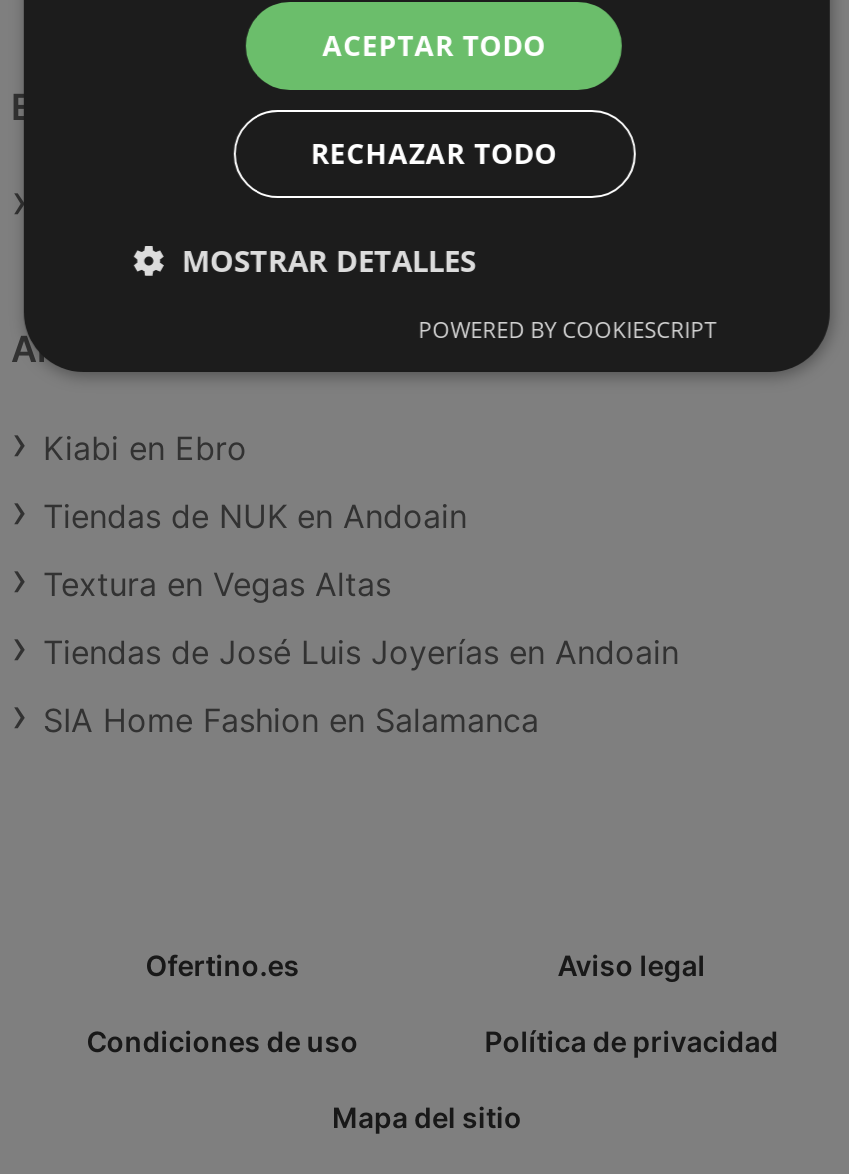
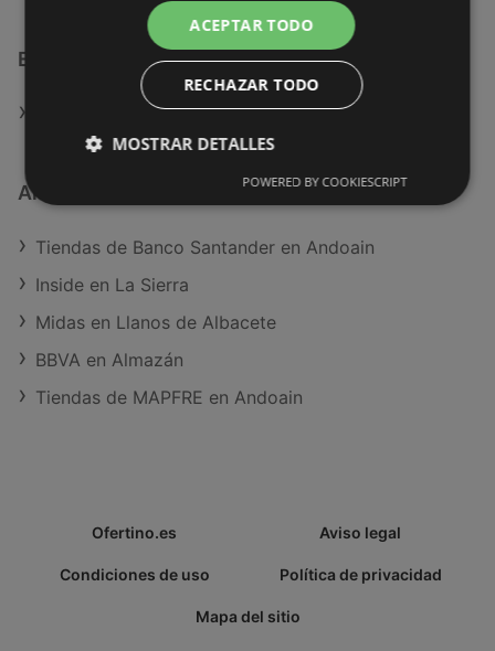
[43,428,247,468] Kiabi en Ebro -> [35,236,375,258] Tiendas de Banco Santander en Andoain
[43,496,467,536] Tiendas de NUK en Andoain -> [35,274,189,296] Inside en La Sierra
[43,564,391,604] Textura en Vegas Altas -> [35,311,276,333] Midas en Llanos de Albacete
[43,632,679,672] Tiendas de José Luis Joyerías en Andoain -> [35,349,183,371] BBVA en Almazán
[43,700,539,740] SIA Home Fashion en Salamanca -> [35,386,303,408] Tiendas de MAPFRE en Andoain

